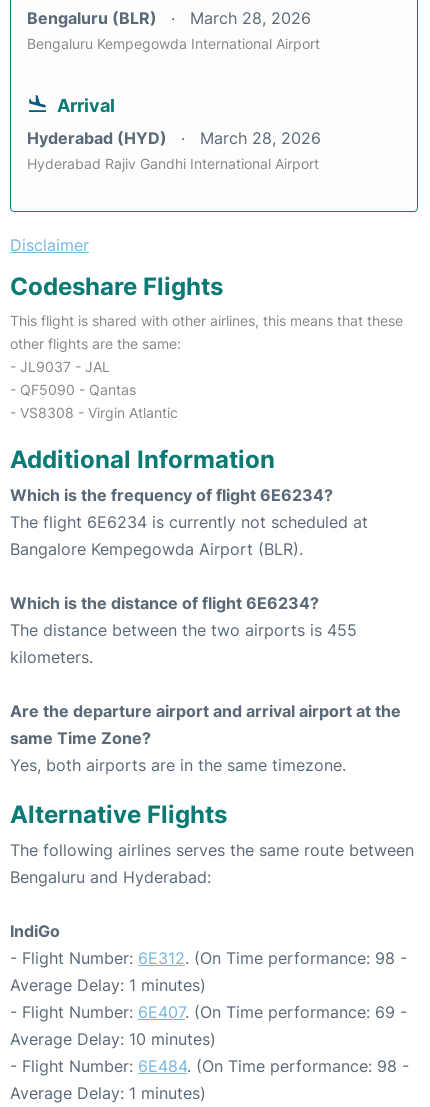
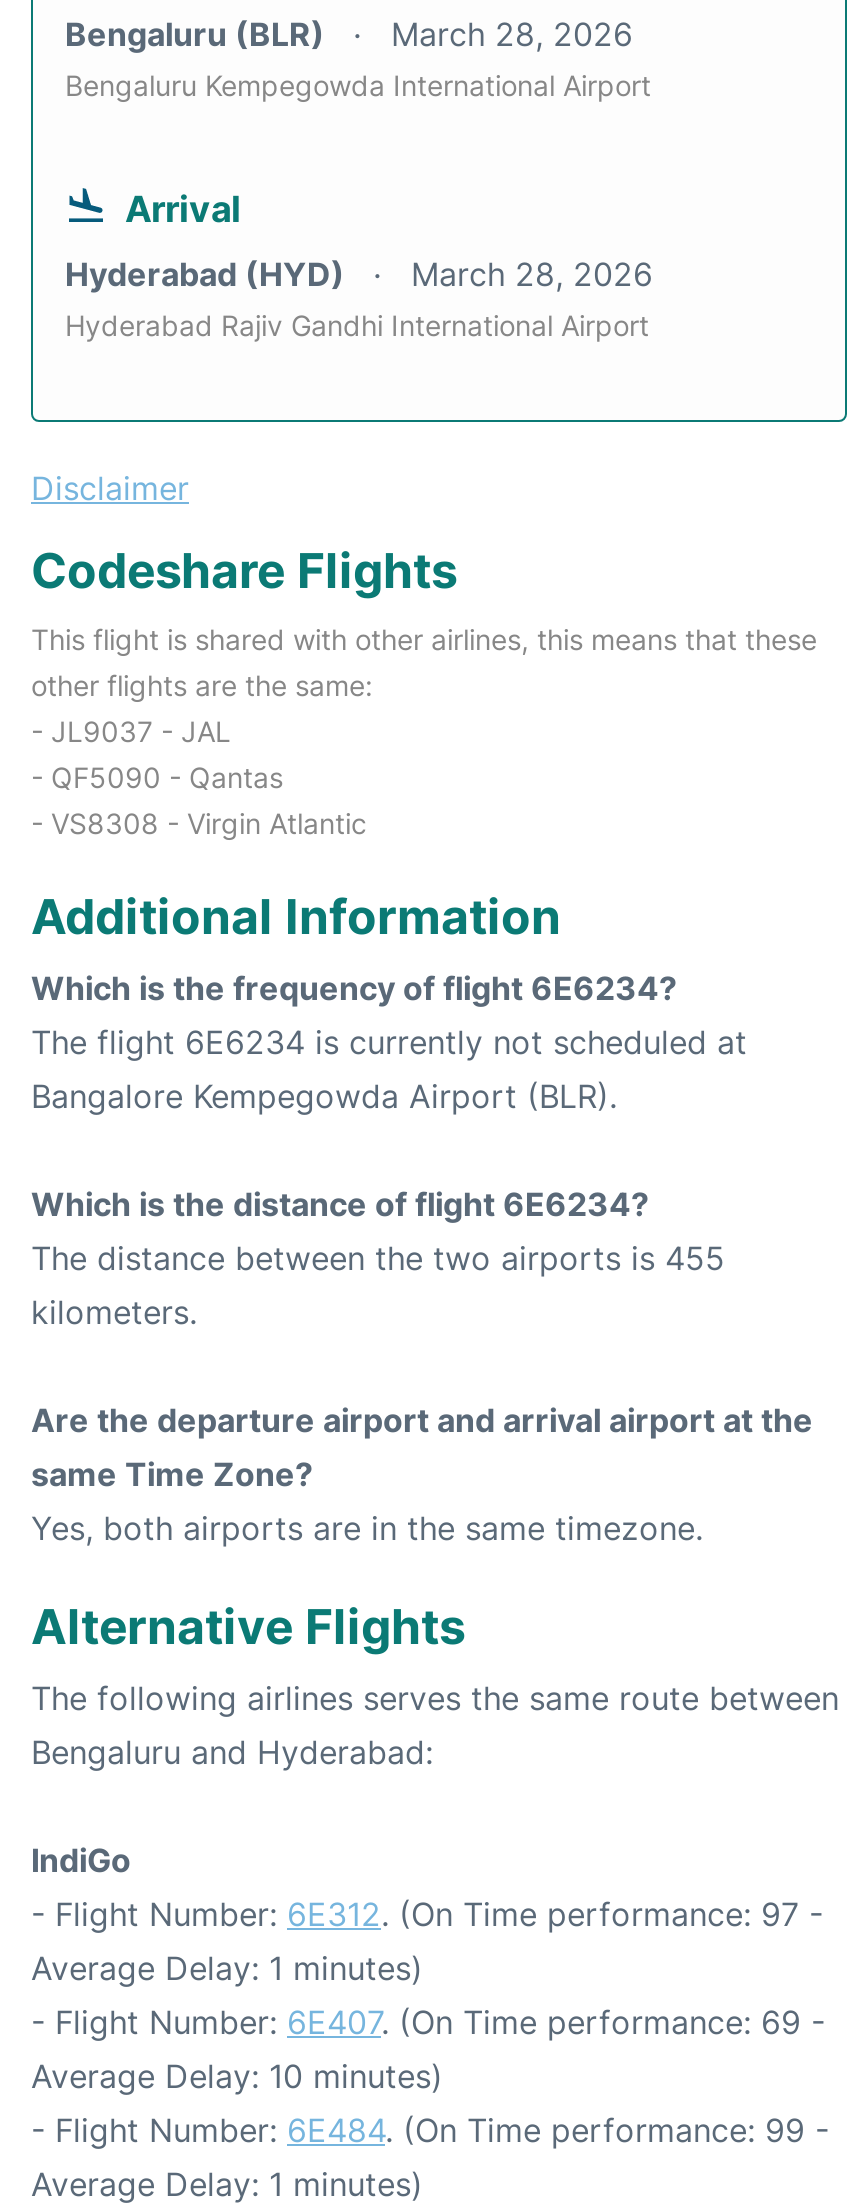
[10,948,407,968] - Flight Number: 6E312. (On Time performance: 98 - -> [31,1894,823,1934] - Flight Number: 6E312. (On Time performance: 97 -
[10,1056,409,1076] - Flight Number: 6E484. (On Time performance: 98 - -> [31,2110,829,2150] - Flight Number: 6E484. (On Time performance: 99 -

